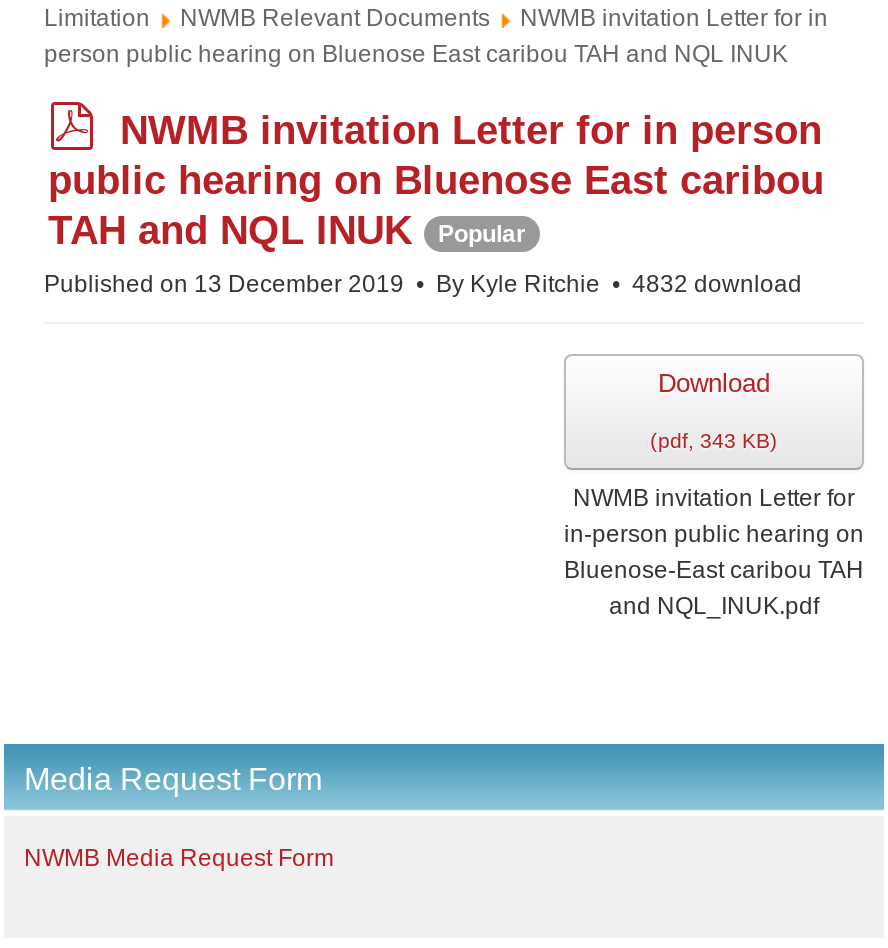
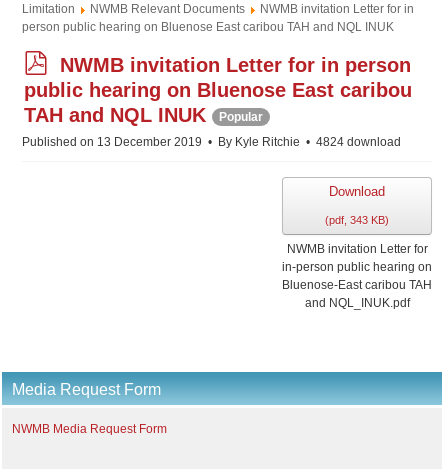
[44,270,802,298] Published on 13 December 2019 By Kyle Ritchie 4832 download -> [22,135,401,149] Published on 13 December 2019 By Kyle Ritchie 4824 download

